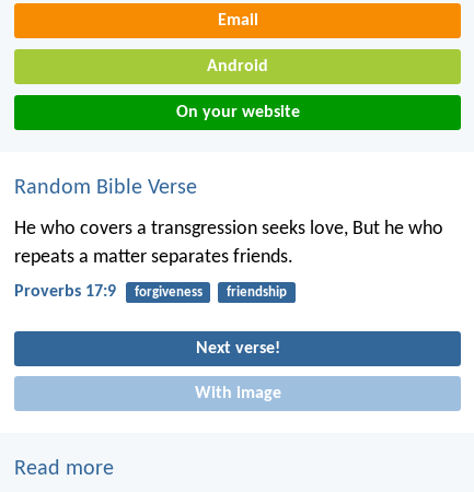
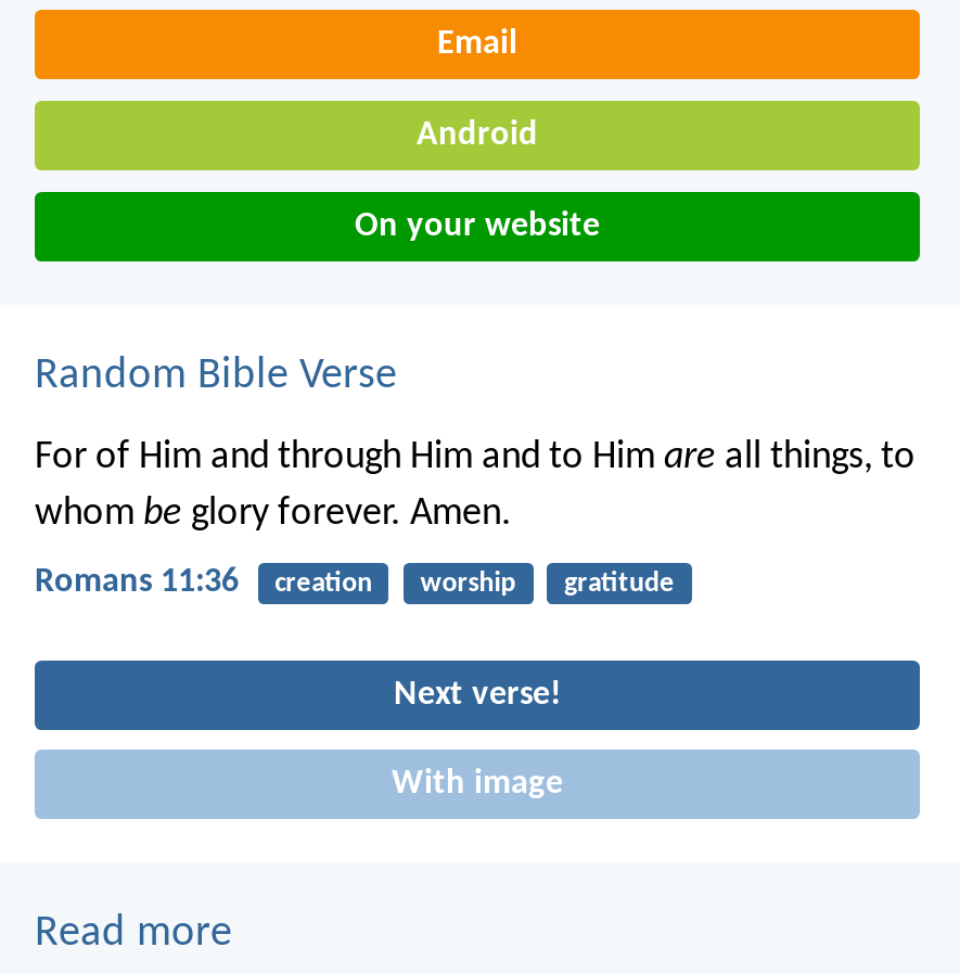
[14,218,443,267] He who covers a transgression seeks love, But he who | repeats a matter separates friends. -> [35,436,916,534] For of Him and through Him and to Him are all things, to | whom be glory forever. Amen.
[14,283,287,300] Proverbs 17:9 | forgiveness | friendship -> [35,564,675,599] Romans 11:36 | creation | worship | gratitude

